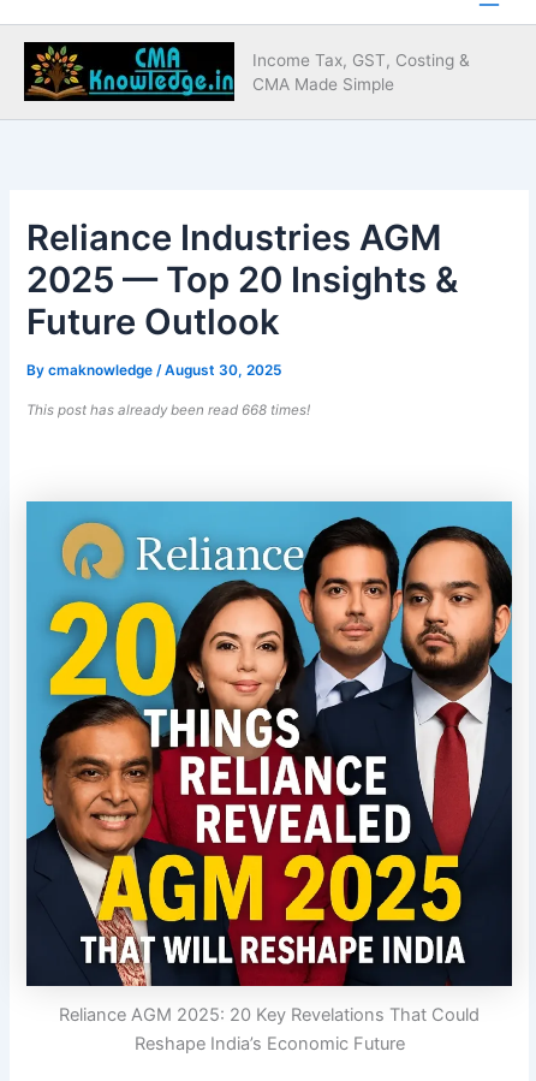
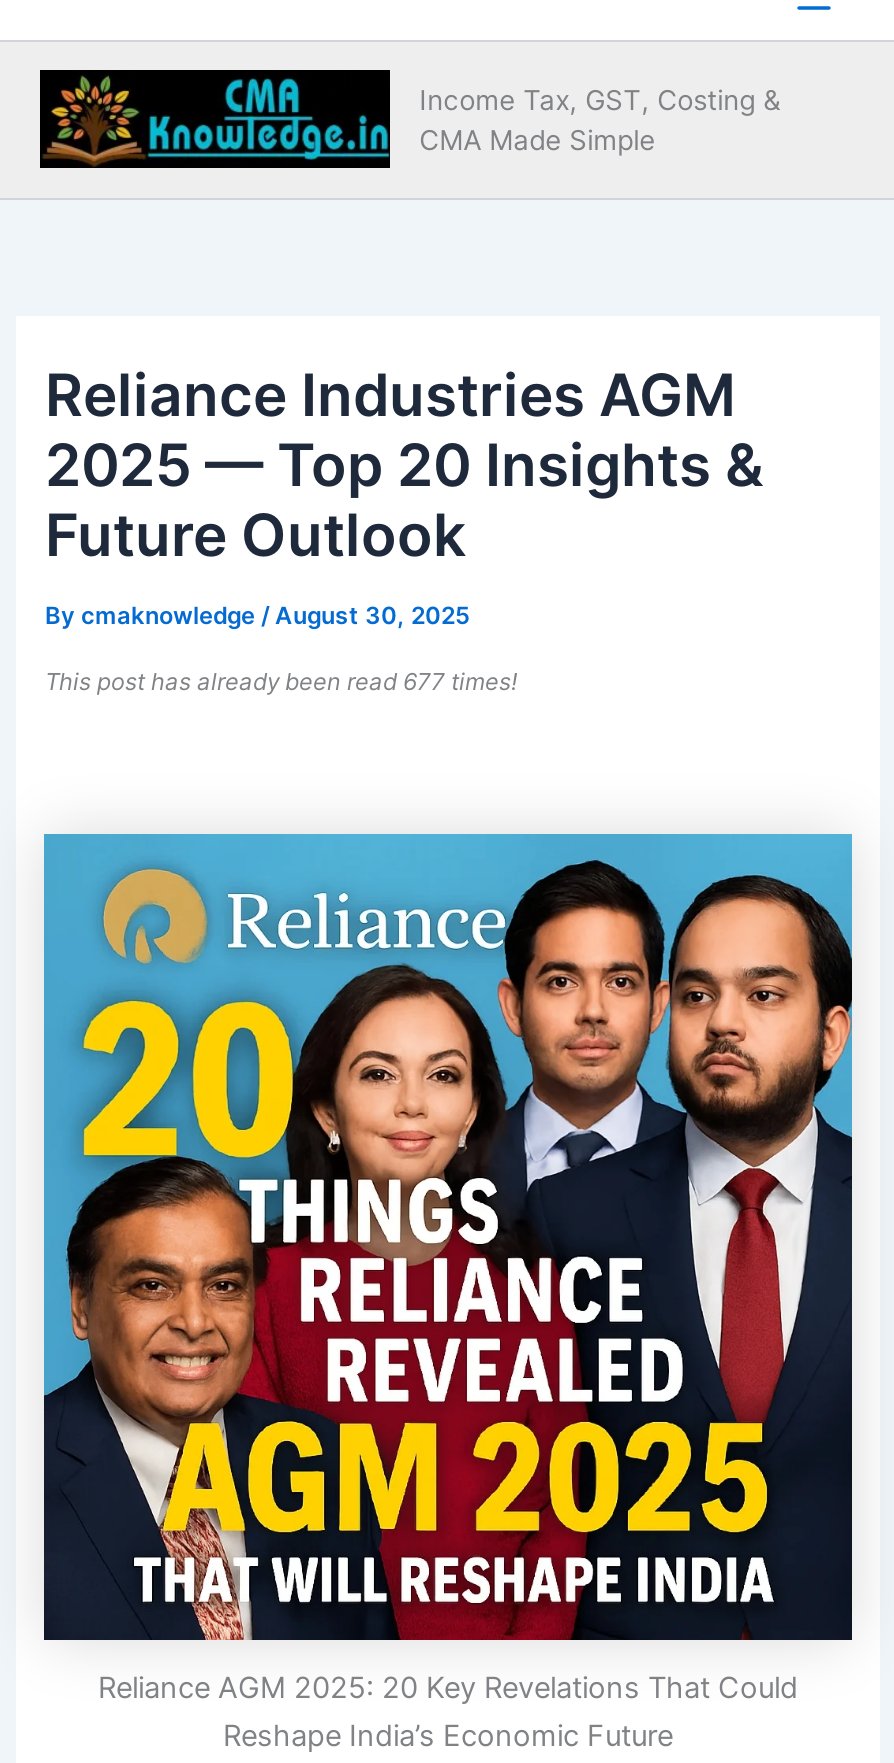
[27,401,311,418] This post has already been read 668 times! -> [45,668,517,696] This post has already been read 677 times!

